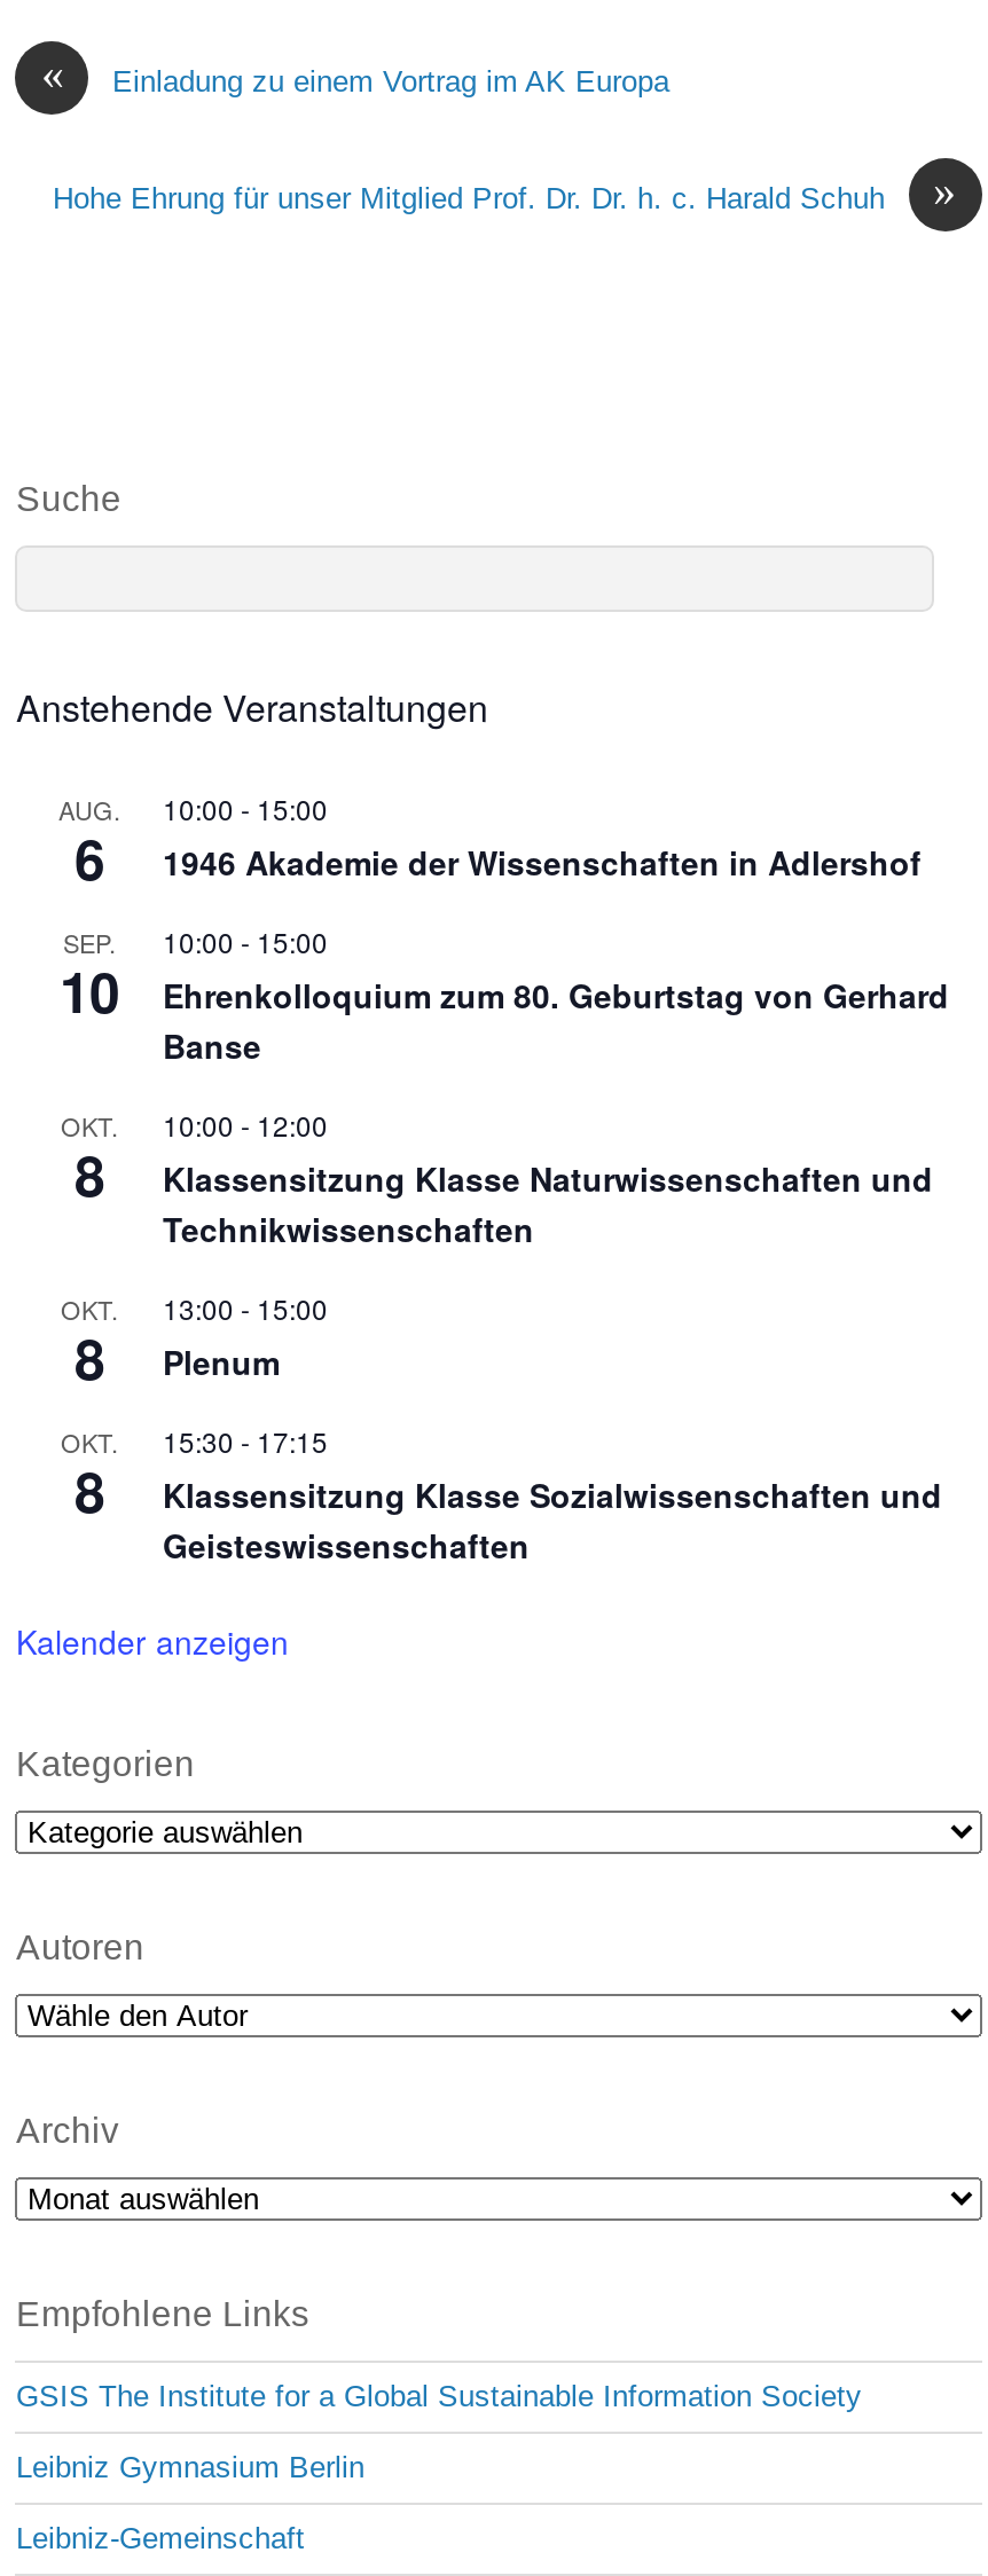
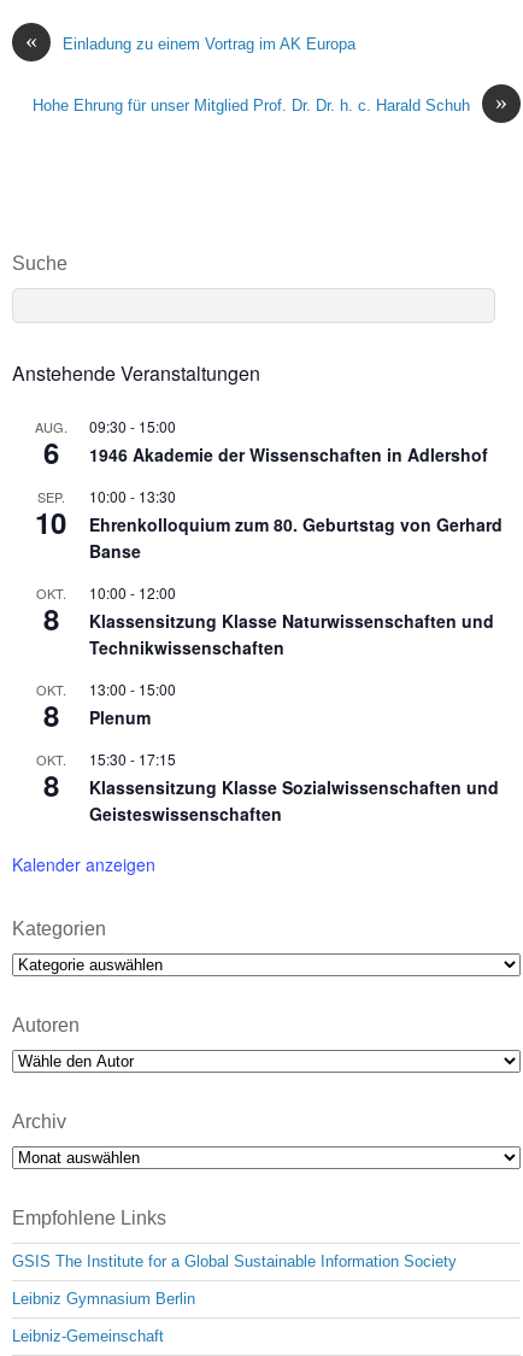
[58,787,328,826] AUG. 10:00 - 15:00 -> [35,415,176,436] AUG. 09:30 - 15:00
[63,920,328,959] SEP. 10:00 - 15:00 -> [37,485,176,506] SEP. 10:00 - 13:30

